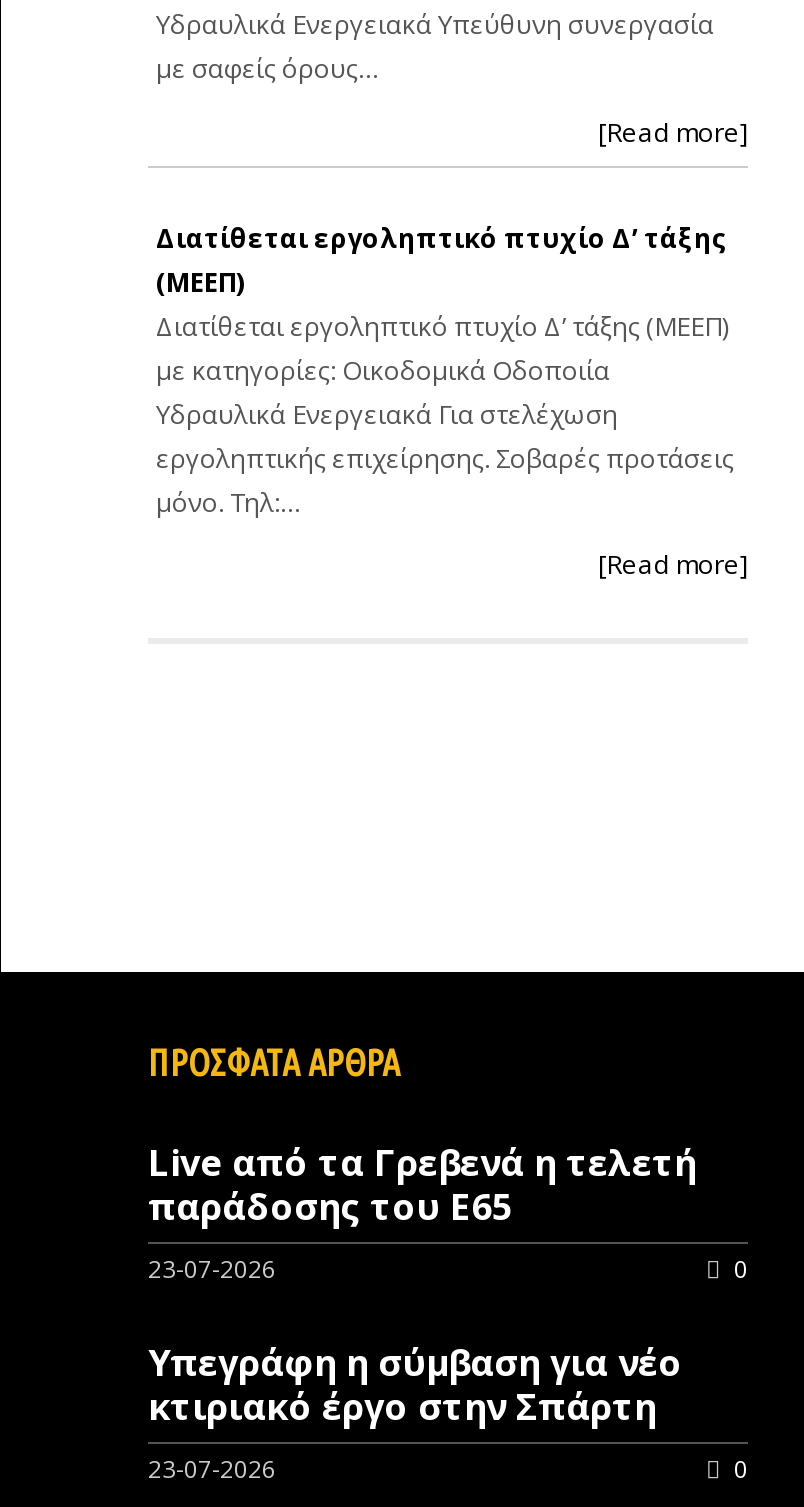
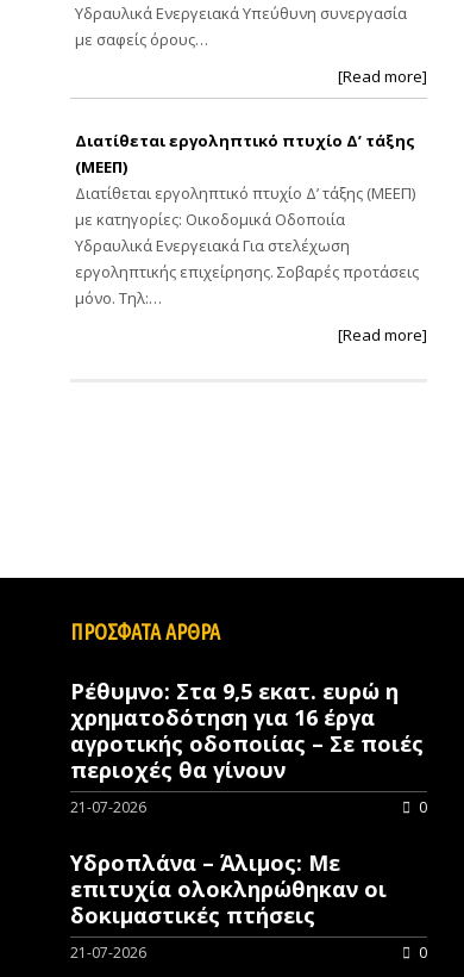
[148,1137,696,1229] Live από τα Γρεβενά η τελετή | παράδοσης του Ε65 -> [70,677,424,784] Ρέθυμνο: Στα 9,5 εκατ. ευρώ η | χρηματοδότηση για 16 έργα | αγροτικής οδοποιίας – Σε ποιές | περιοχές θα γίνουν
[148,1251,276,1285] 23-07-2026 -> [70,797,146,818] 21-07-2026
[148,1337,682,1429] Υπεγράφη η σύμβαση για νέο | κτιριακό έργο στην Σπάρτη -> [70,849,387,930] Υδροπλάνα – Άλιμος: Με | επιτυχία ολοκληρώθηκαν οι | δοκιμαστικές πτήσεις
[148,1451,276,1485] 23-07-2026 -> [70,943,146,963] 21-07-2026

